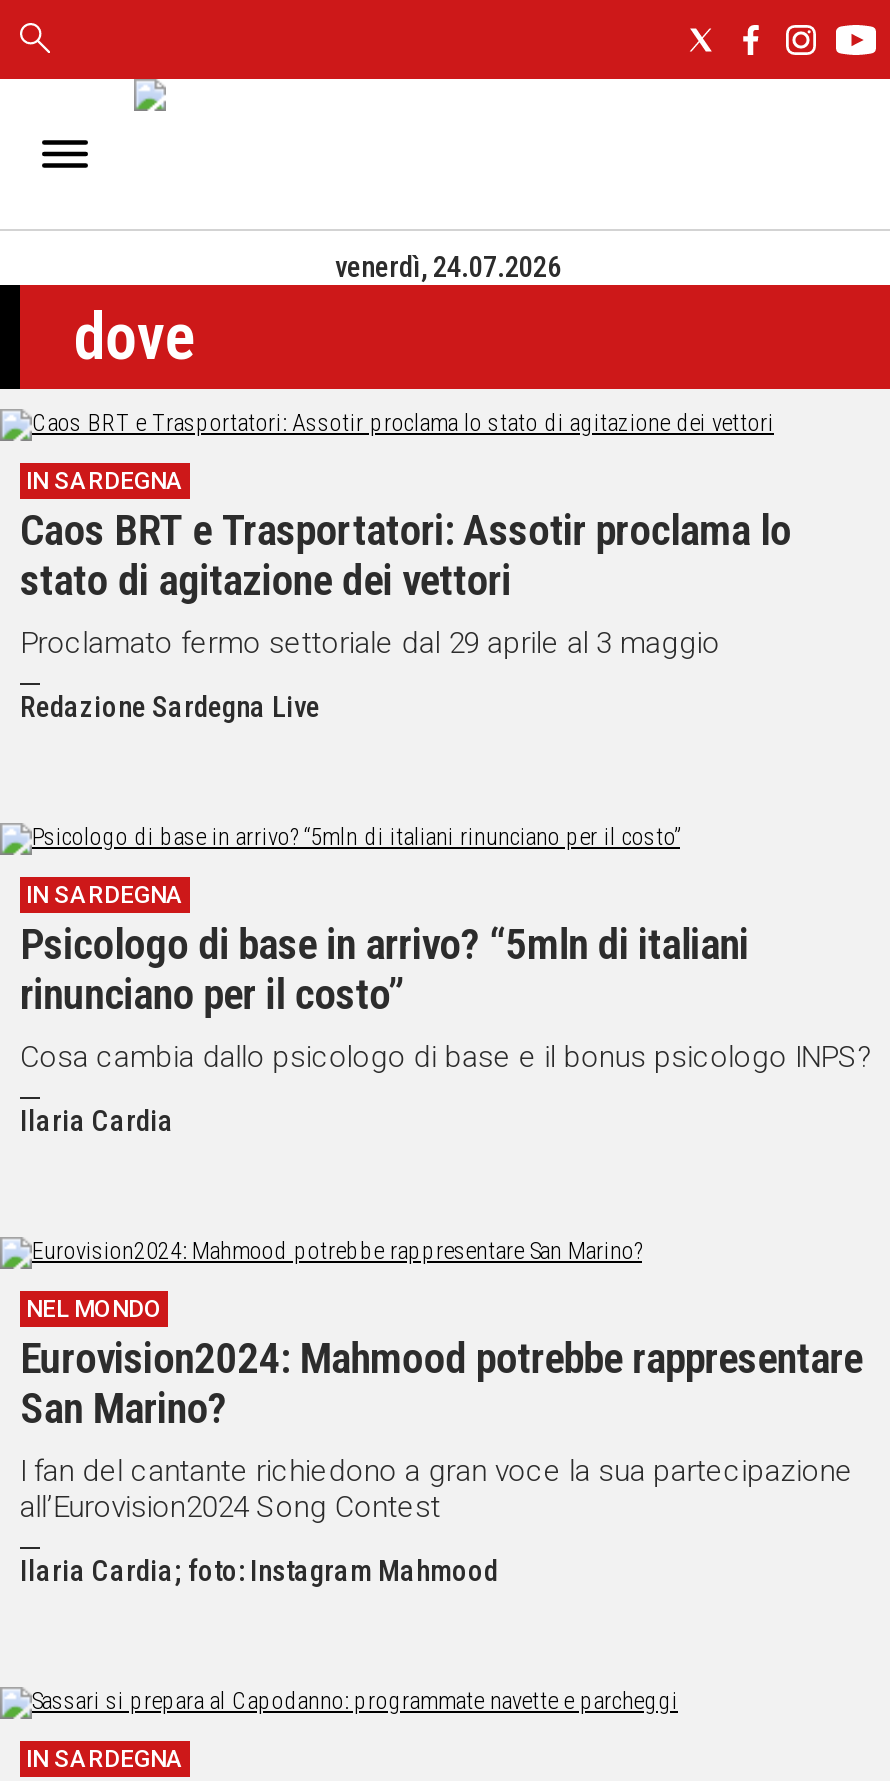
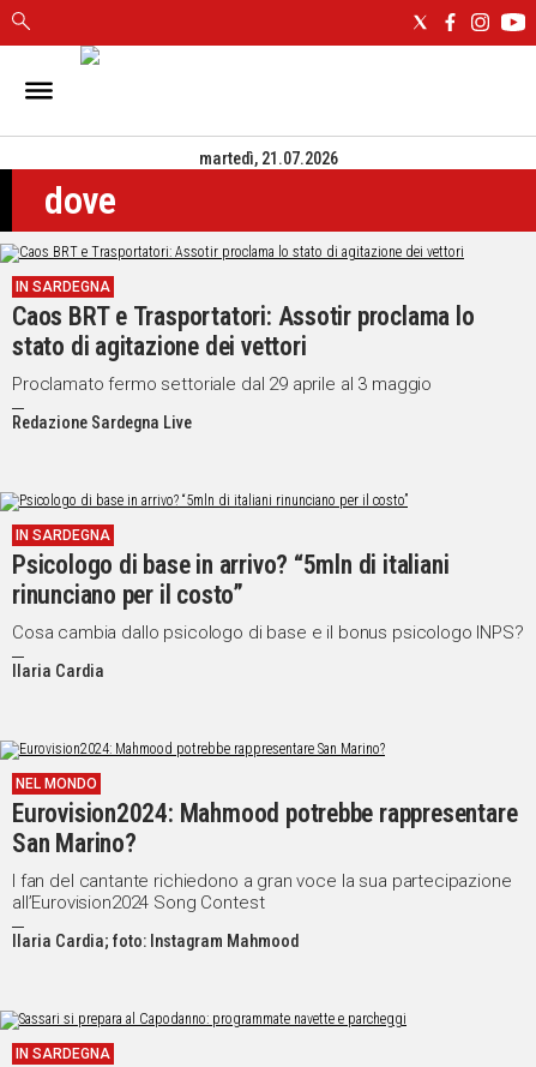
[335,251,561,285] venerdì, 24.07.2026 -> [199,149,338,169] martedì, 21.07.2026

